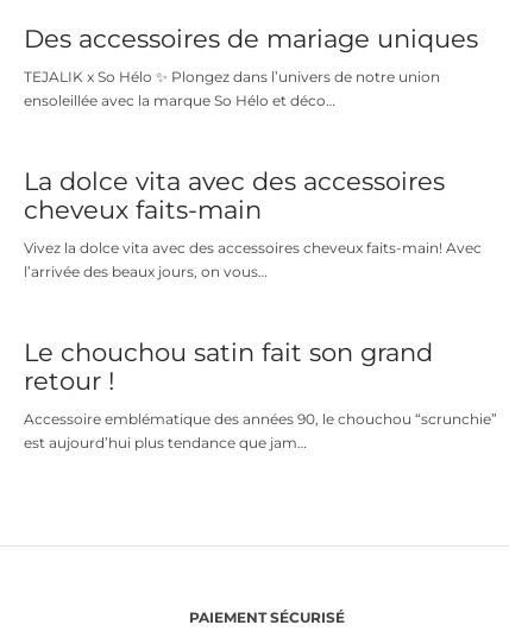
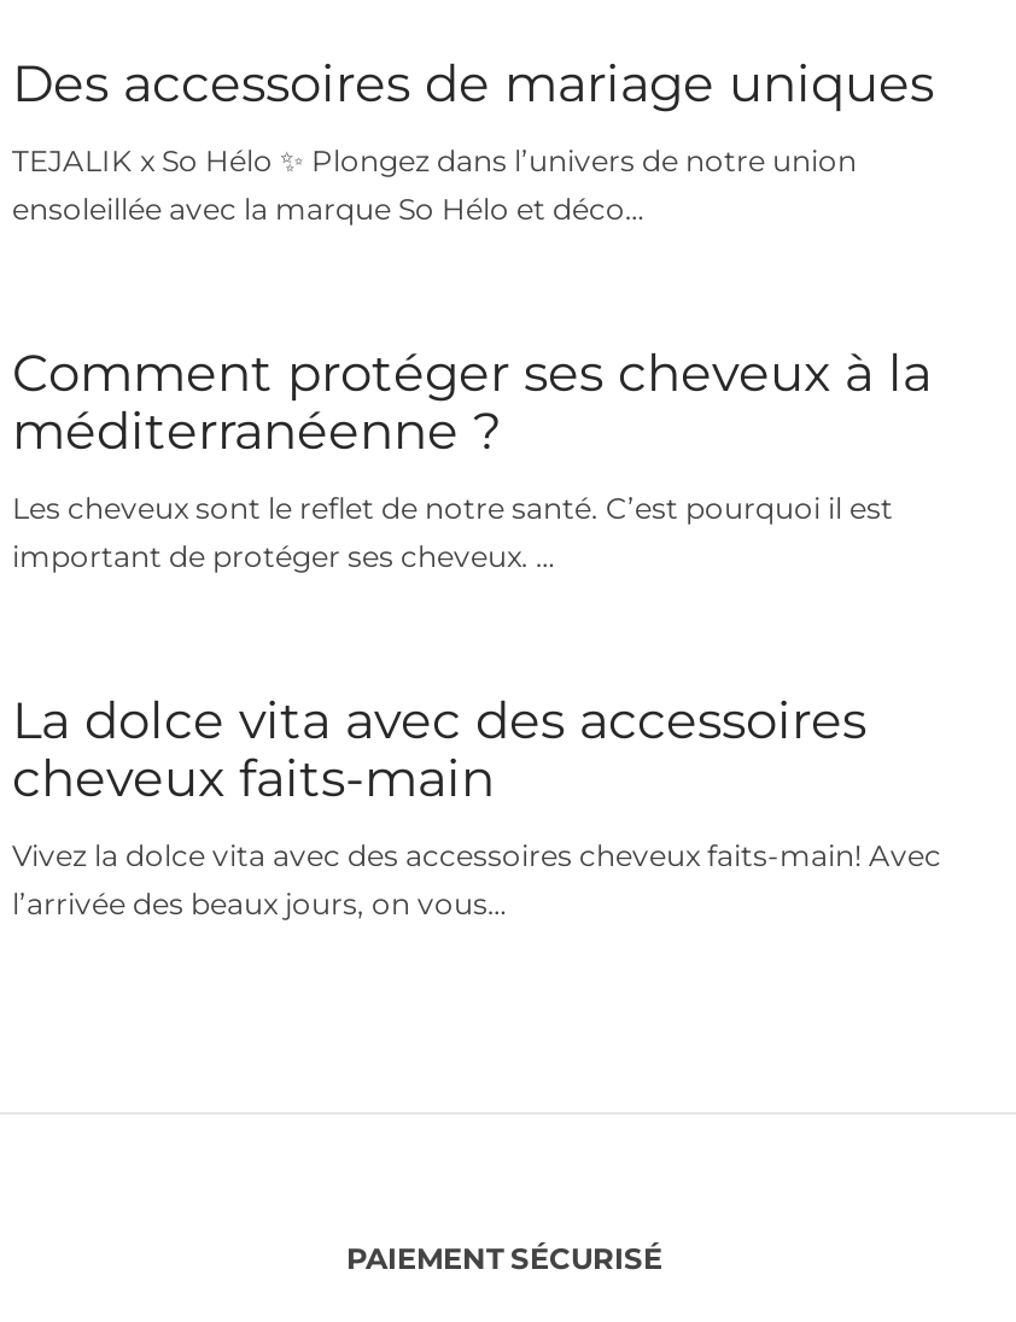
none -> [12,342,932,574] Comment protéger ses cheveux à la | méditerranéenne ? | Les cheveux sont le reflet de notre santé. C’est pourquoi il est | important de protéger ses cheveux. …
moved [24,166,482,280] -> [12,690,941,921]: La dolce vita avec des accessoires | cheveux faits-main | Vivez la dolce vita avec des accessoires cheveux faits-main! Avec | l’arrivée des beaux jours, on vous…
[24,337,497,451] Le chouchou satin fait son grand | retour ! | Accessoire emblématique des années 90, le chouchou “scrunchie” | est aujourd’hui plus tendance que jam… -> none

